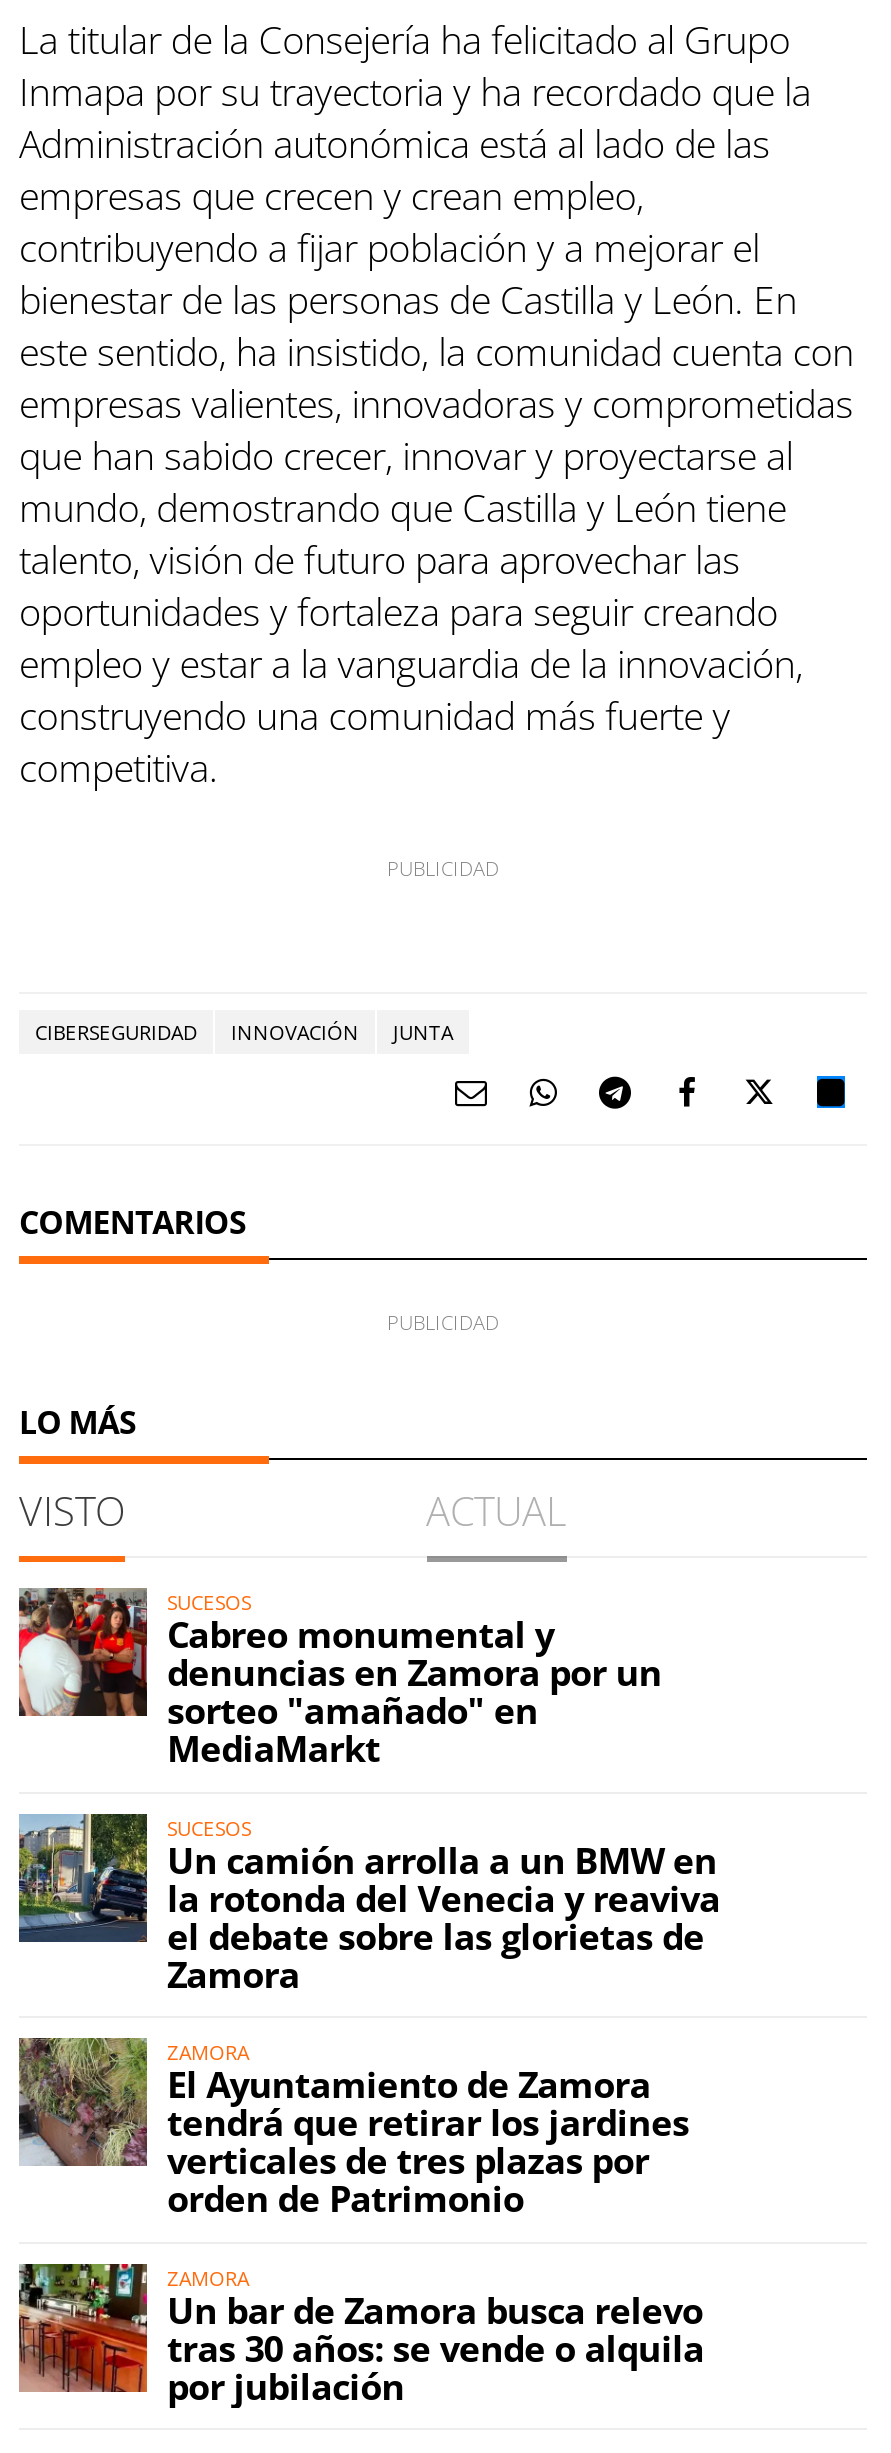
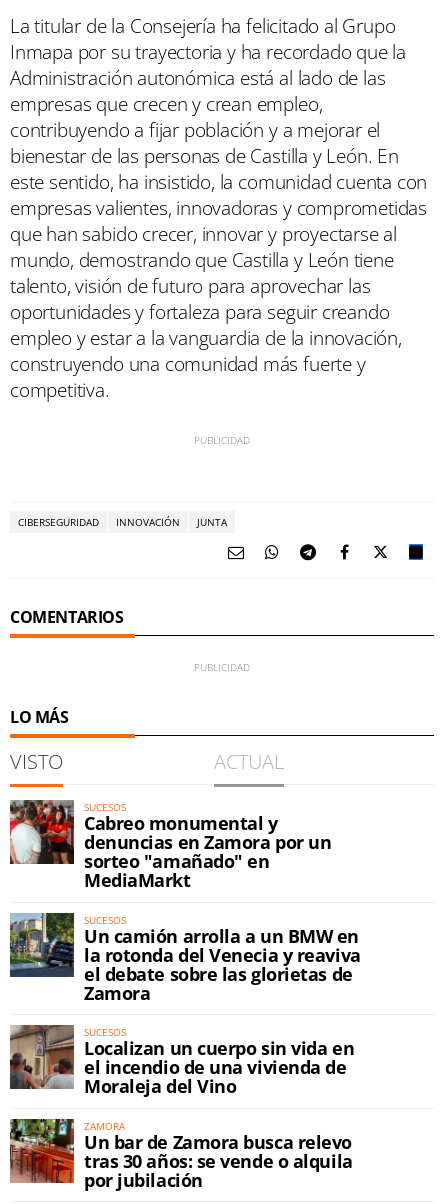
[19,2036,689,2222] [image] | ZAMORA | El Ayuntamiento de Zamora | tendrá que retirar los jardines | verticales de tres plazas por | orden de Patrimonio -> [9,1024,354,1098] [image] | SUCESOS | Localizan un cuerpo sin vida en | el incendio de una vivienda de | Moraleja del Vino

